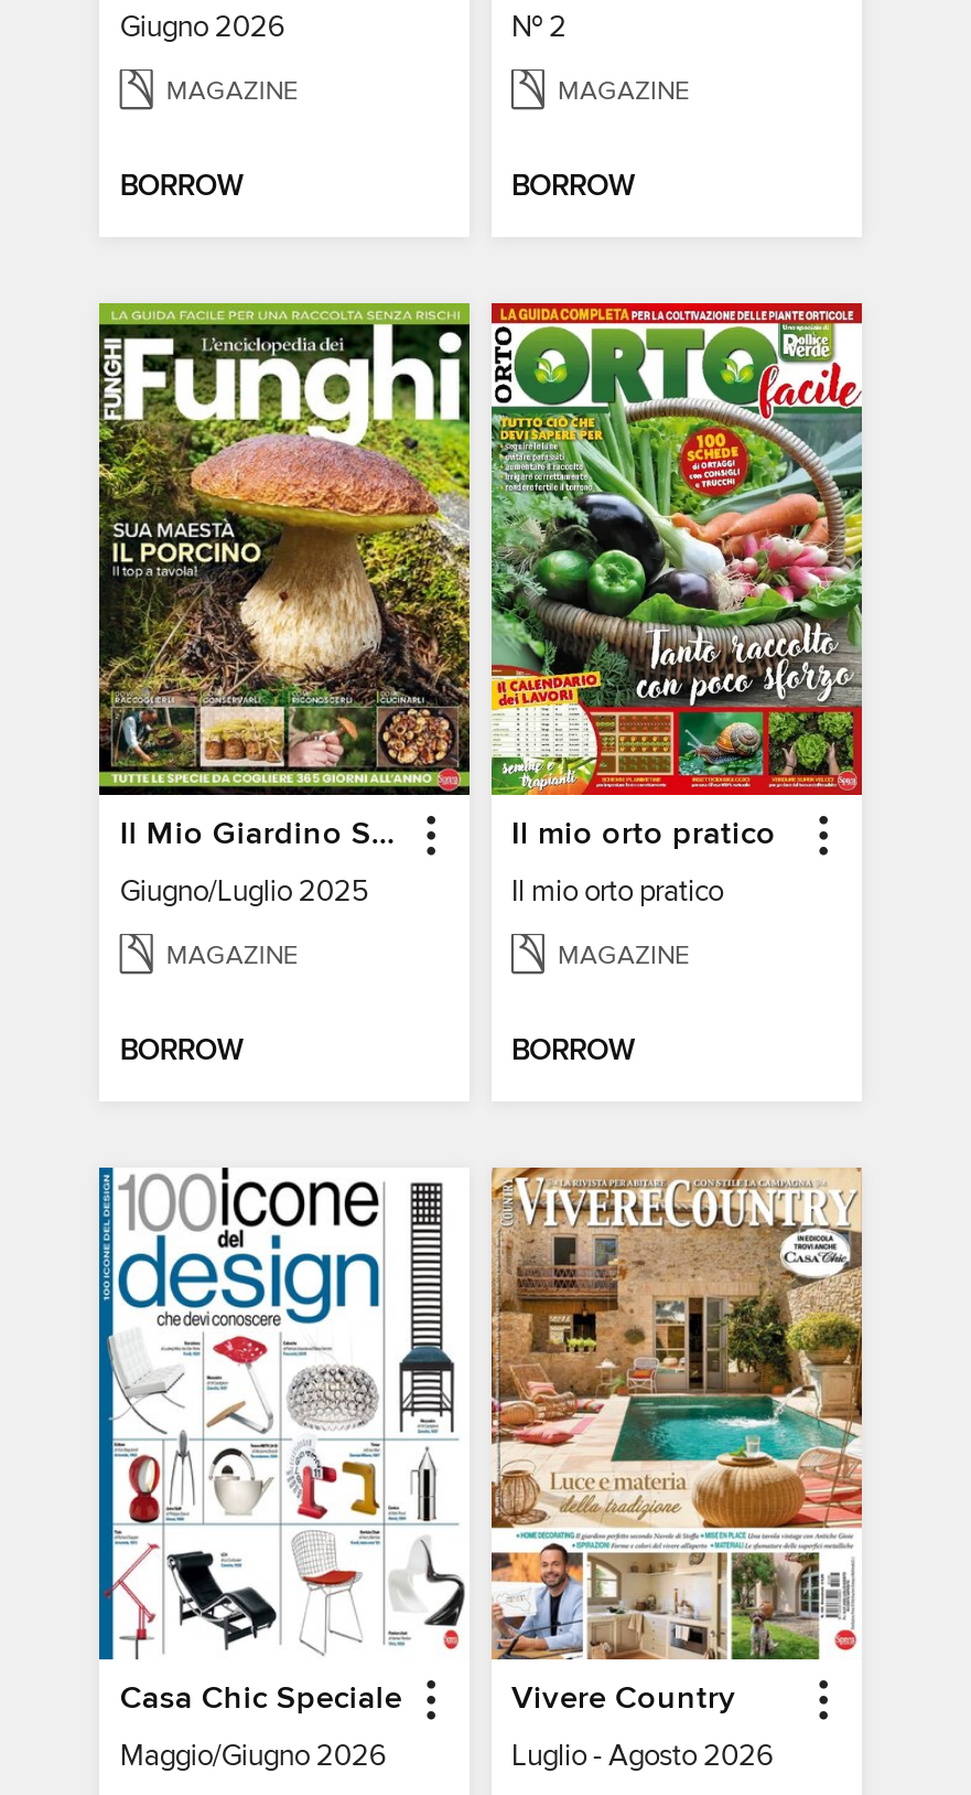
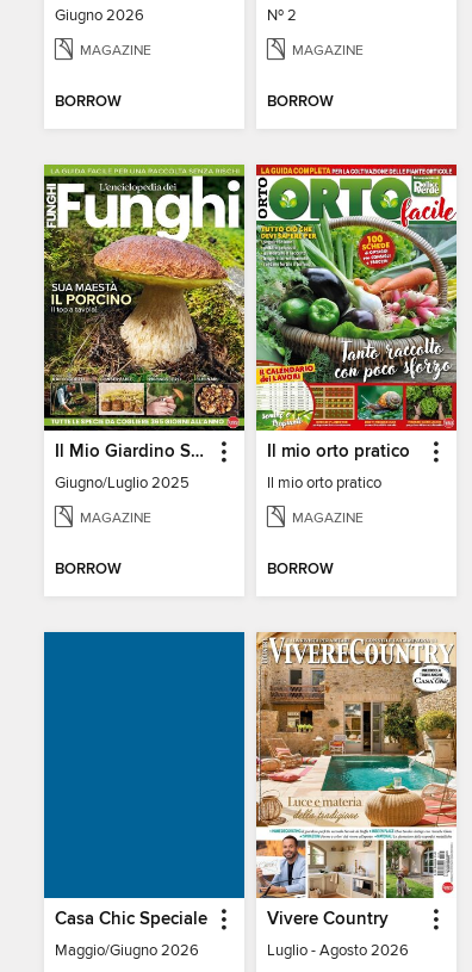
[104,1168,470,1659] [image] -> none

